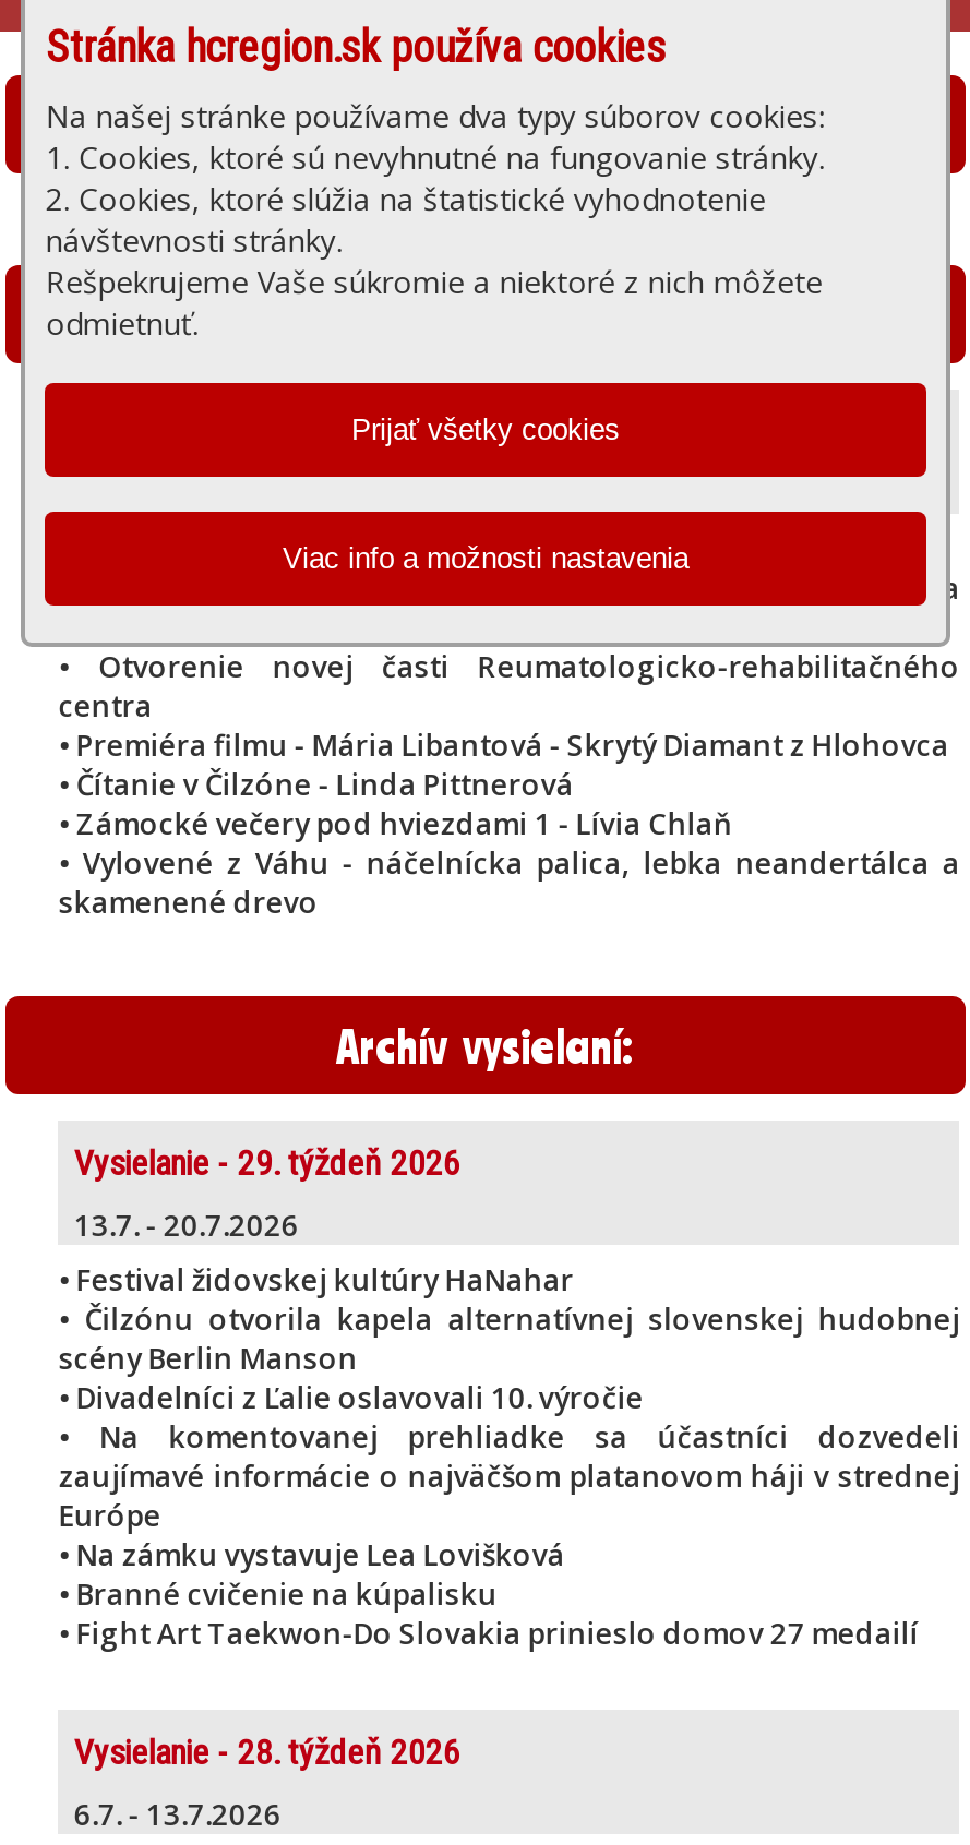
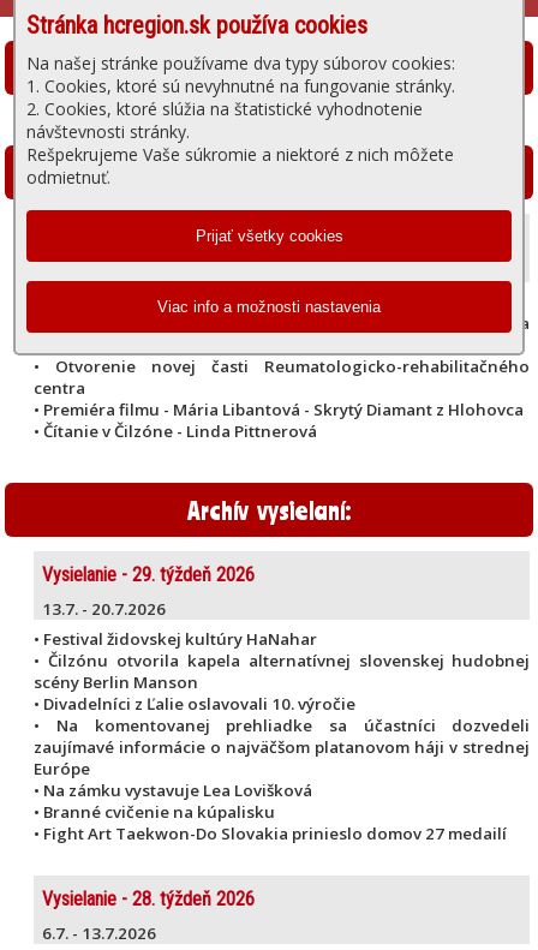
[59,804,960,922] • Zámocké večery pod hviezdami 1 - Lívia Chlaň | • Vylovené z Váhu - náčelnícka palica, lebka neandertálca a | skamenené drevo -> none

